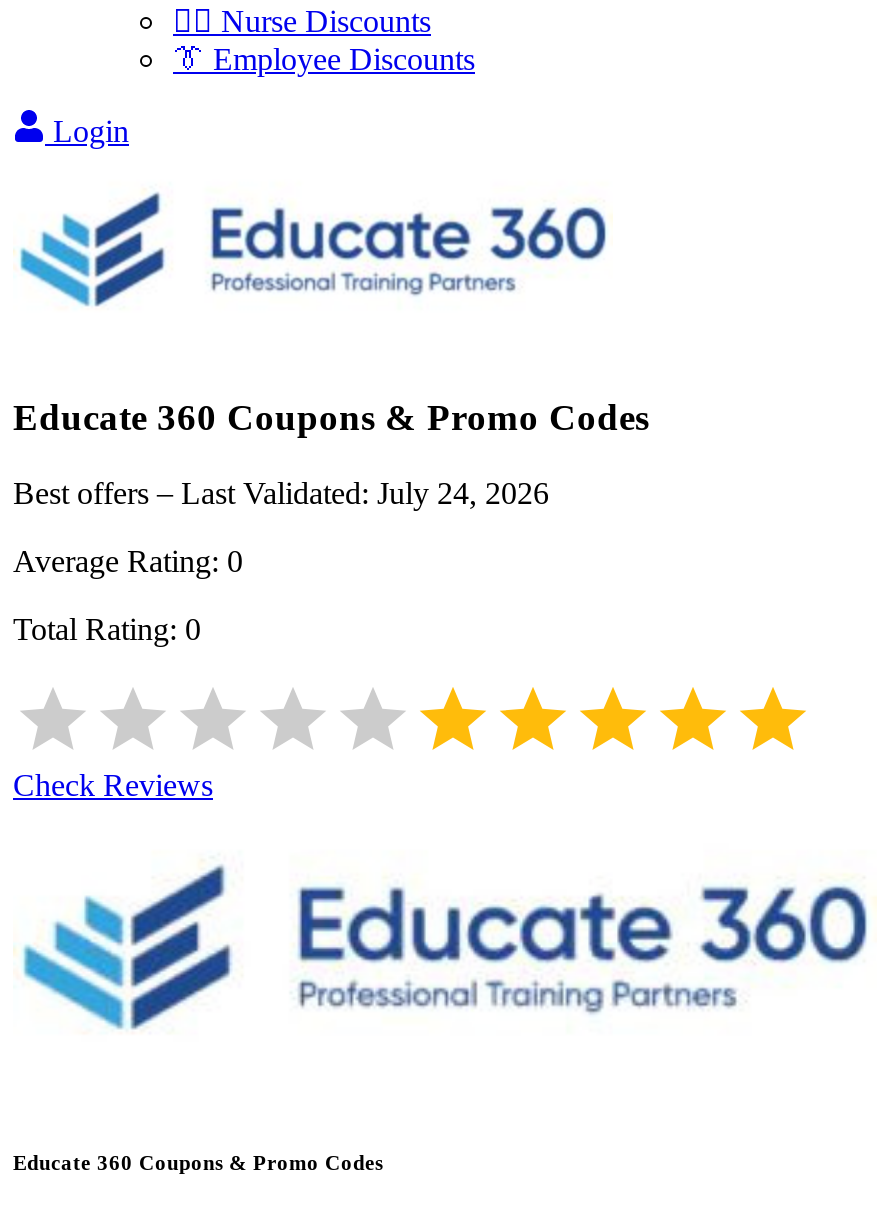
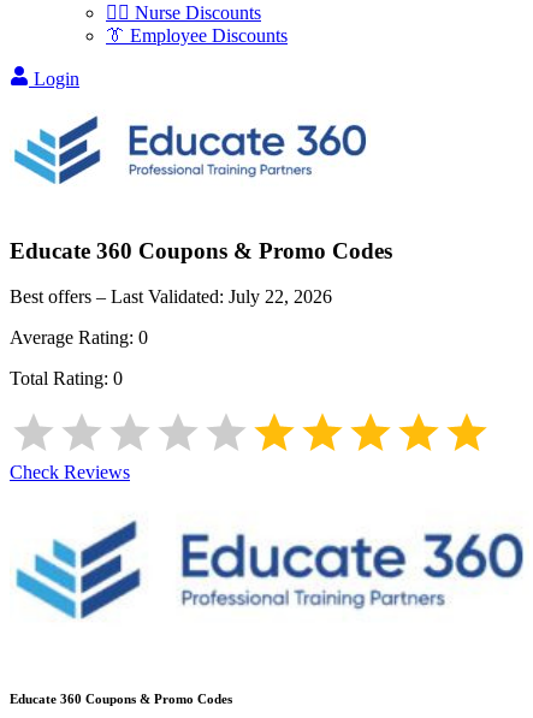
[13,477,549,511] Best offers – Last Validated: July 24, 2026 -> [10,287,332,307] Best offers – Last Validated: July 22, 2026

